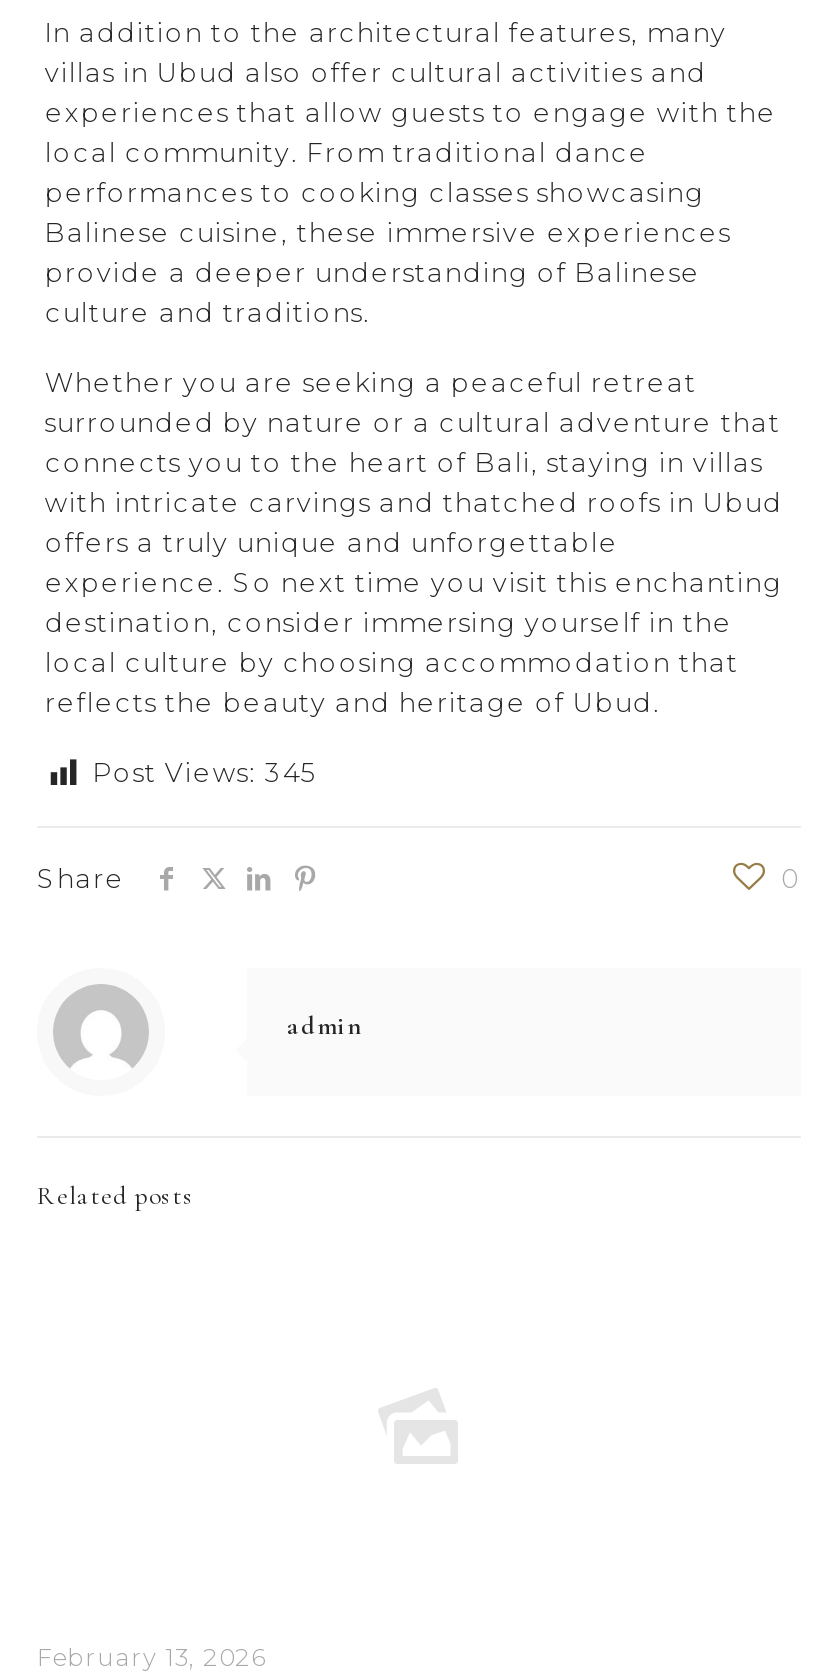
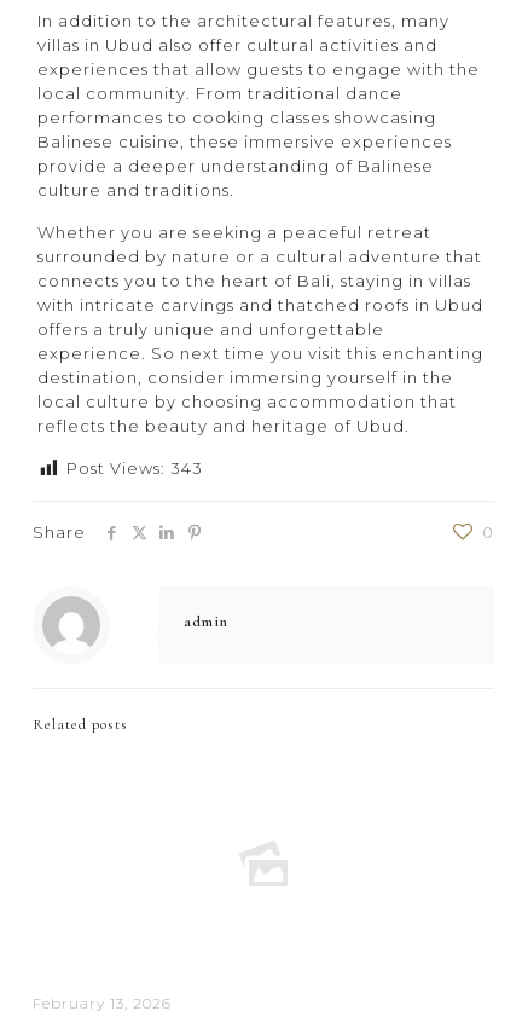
[93,756,317,788] Post Views: 345 -> [66,458,203,478] Post Views: 343

